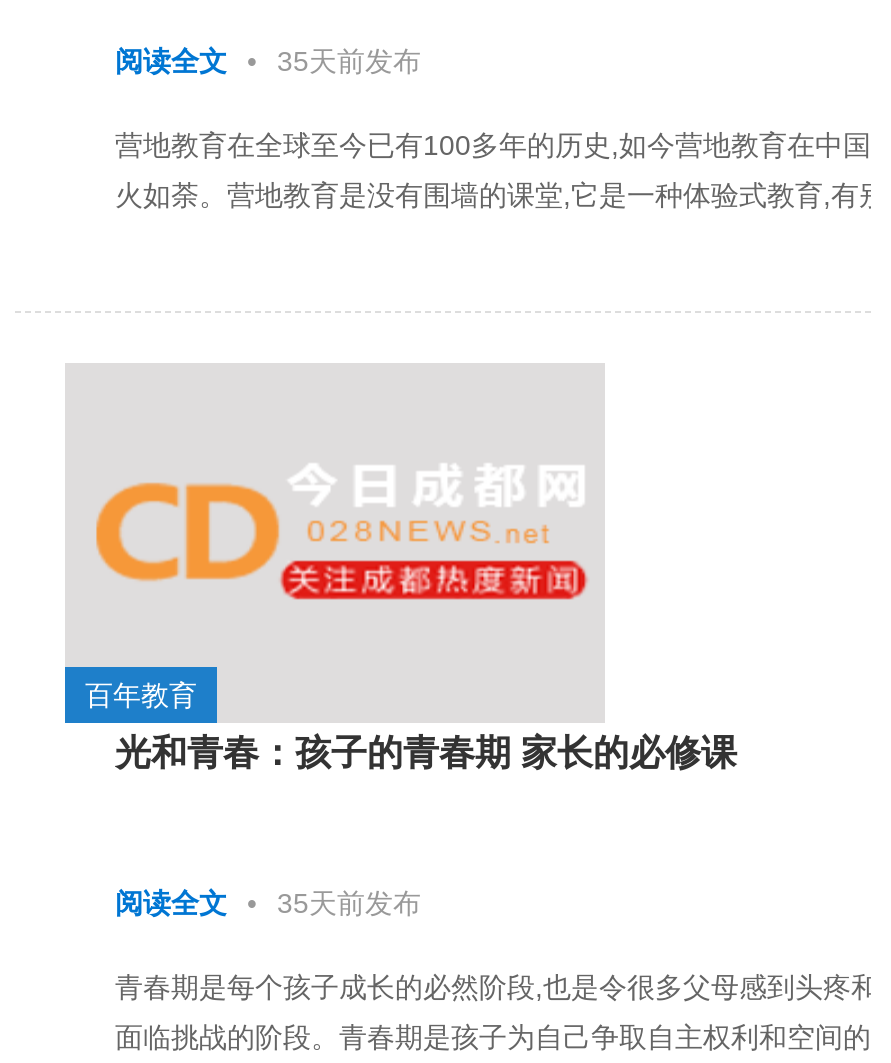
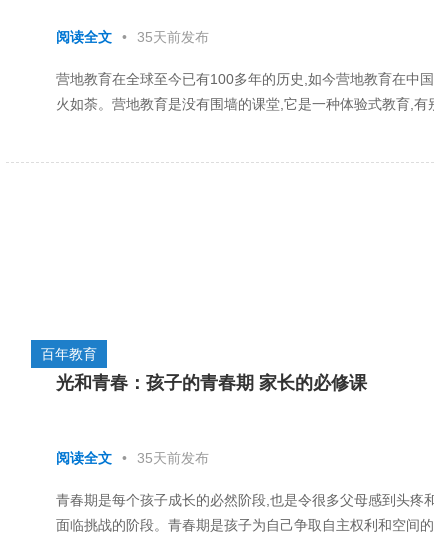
[65,363,605,723] [image] -> none

